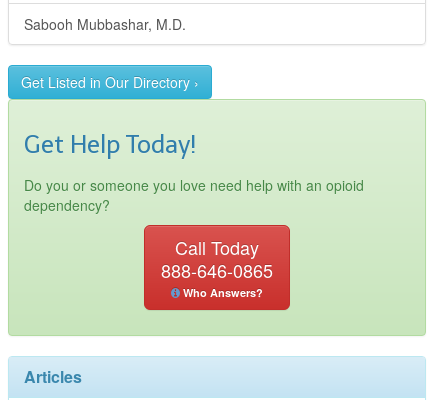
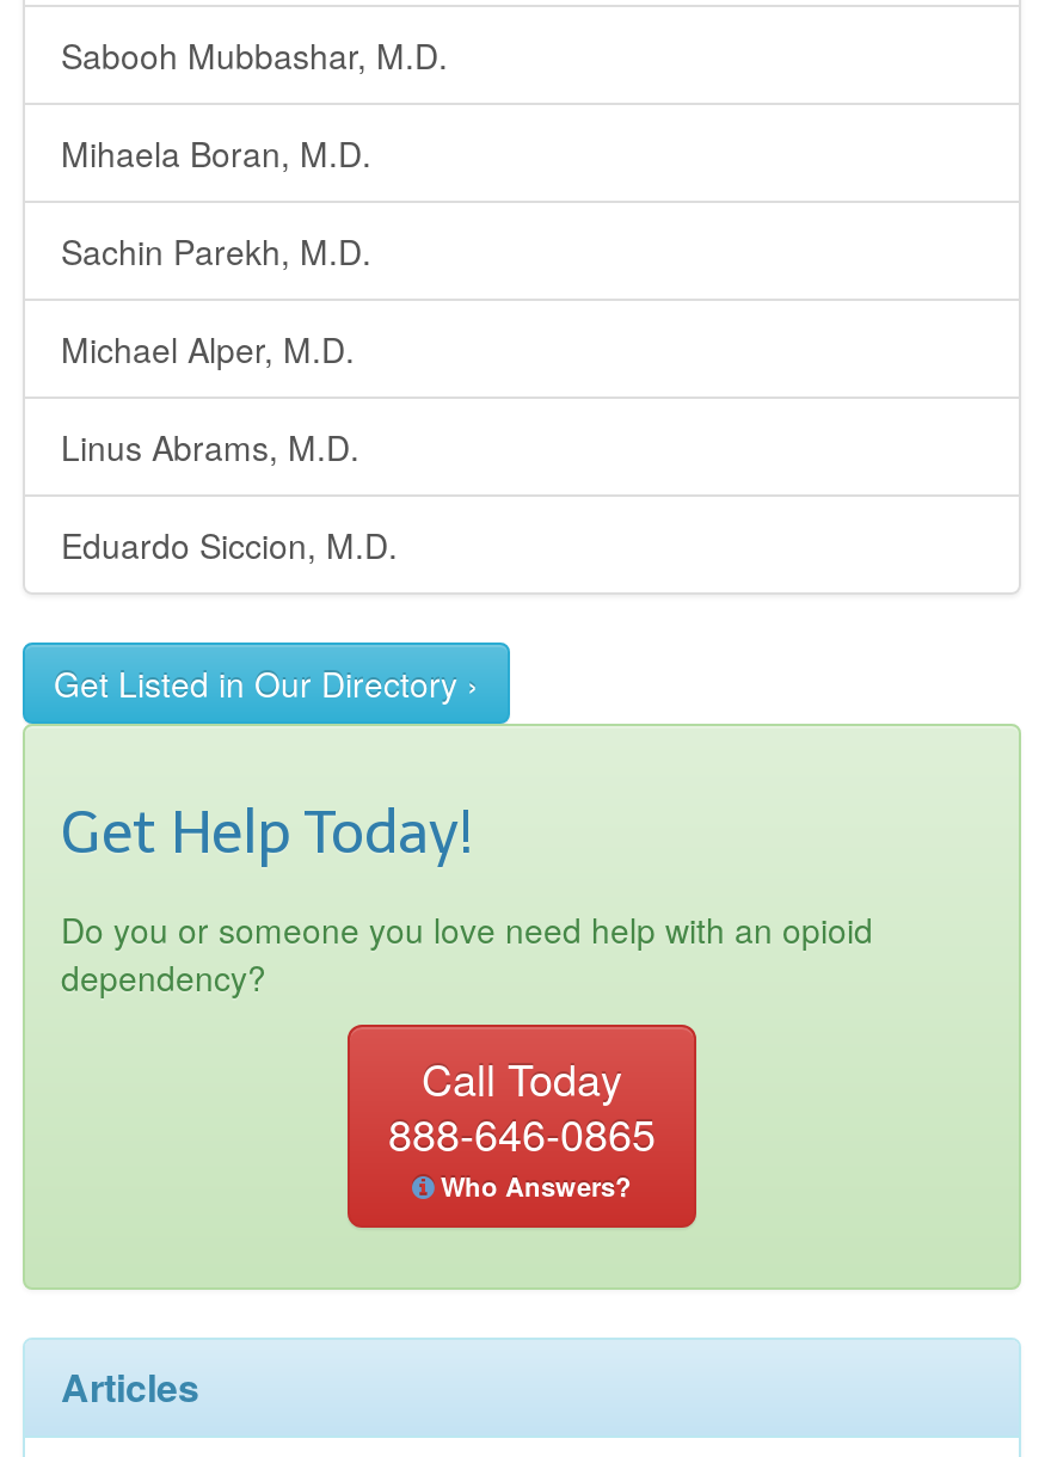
none -> [61,129,398,568] Mihaela Boran, M.D. | Sachin Parekh, M.D. | Michael Alper, M.D. | Linus Abrams, M.D. | Eduardo Siccion, M.D.

